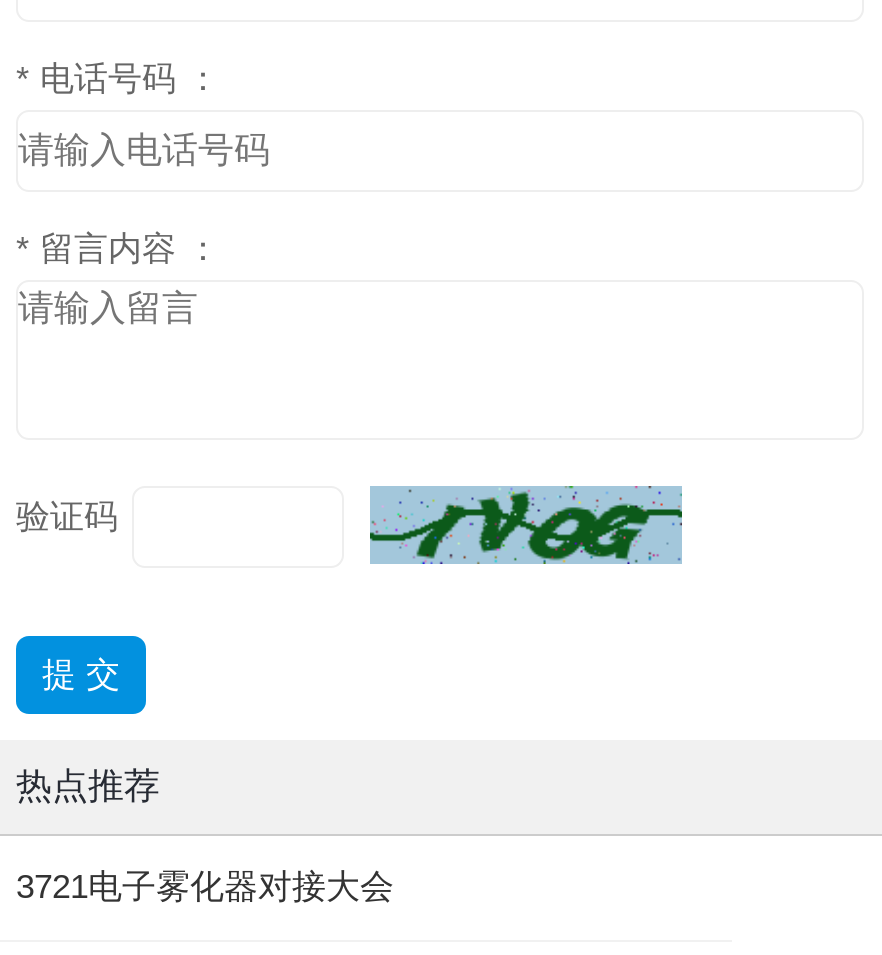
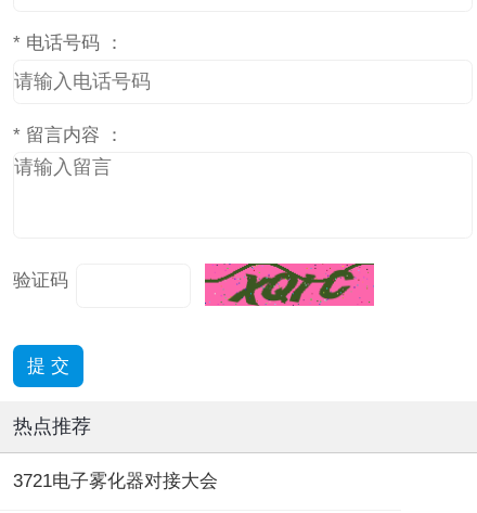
[368,484,684,566] [image] -> [204,262,375,307] [image]

